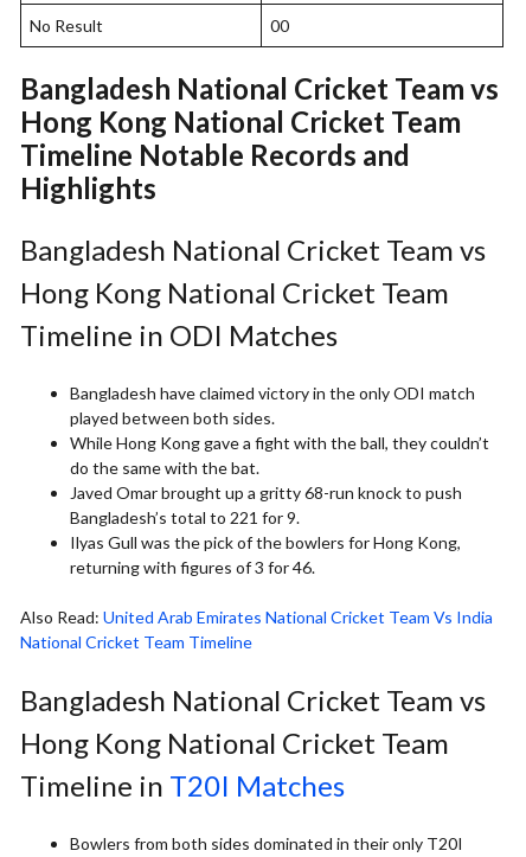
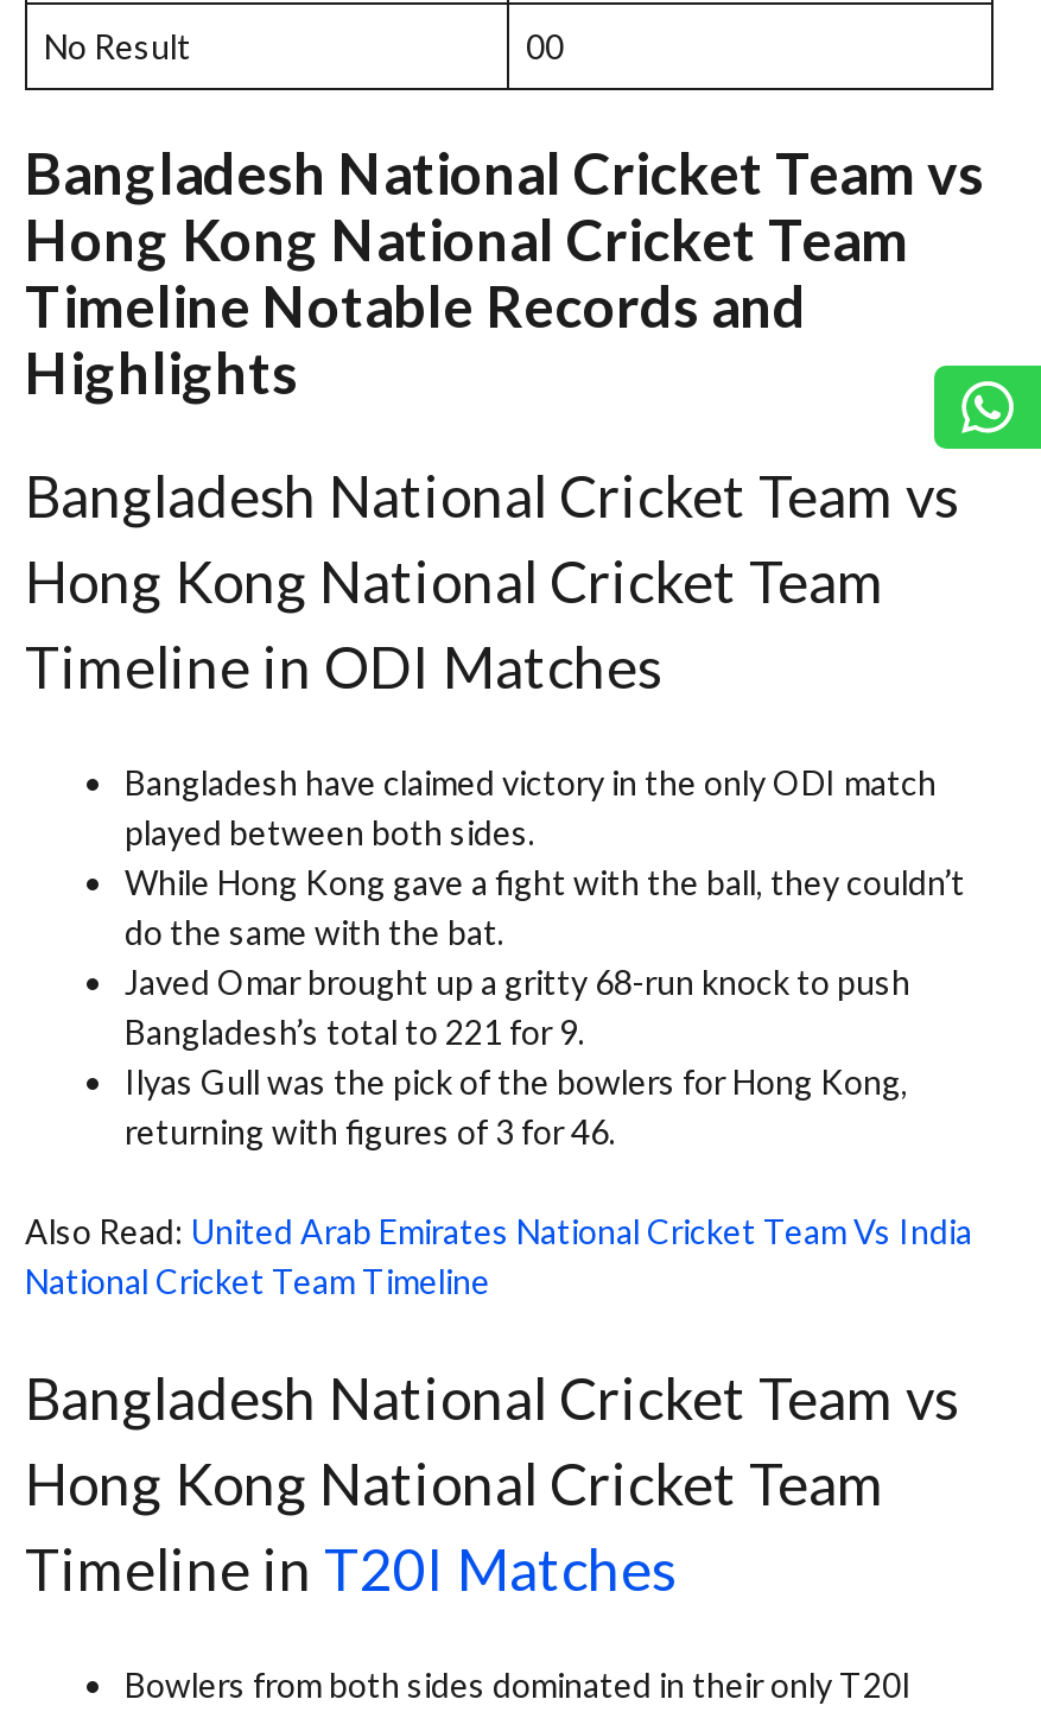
none -> [932,363,1034,451] [image]

